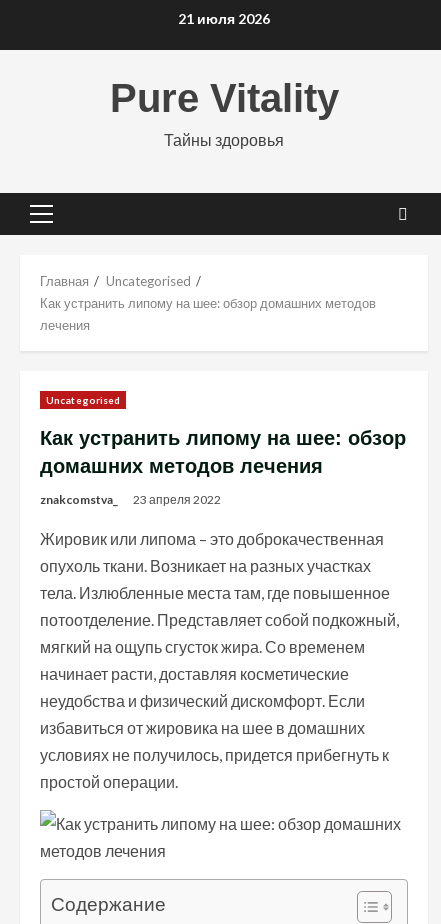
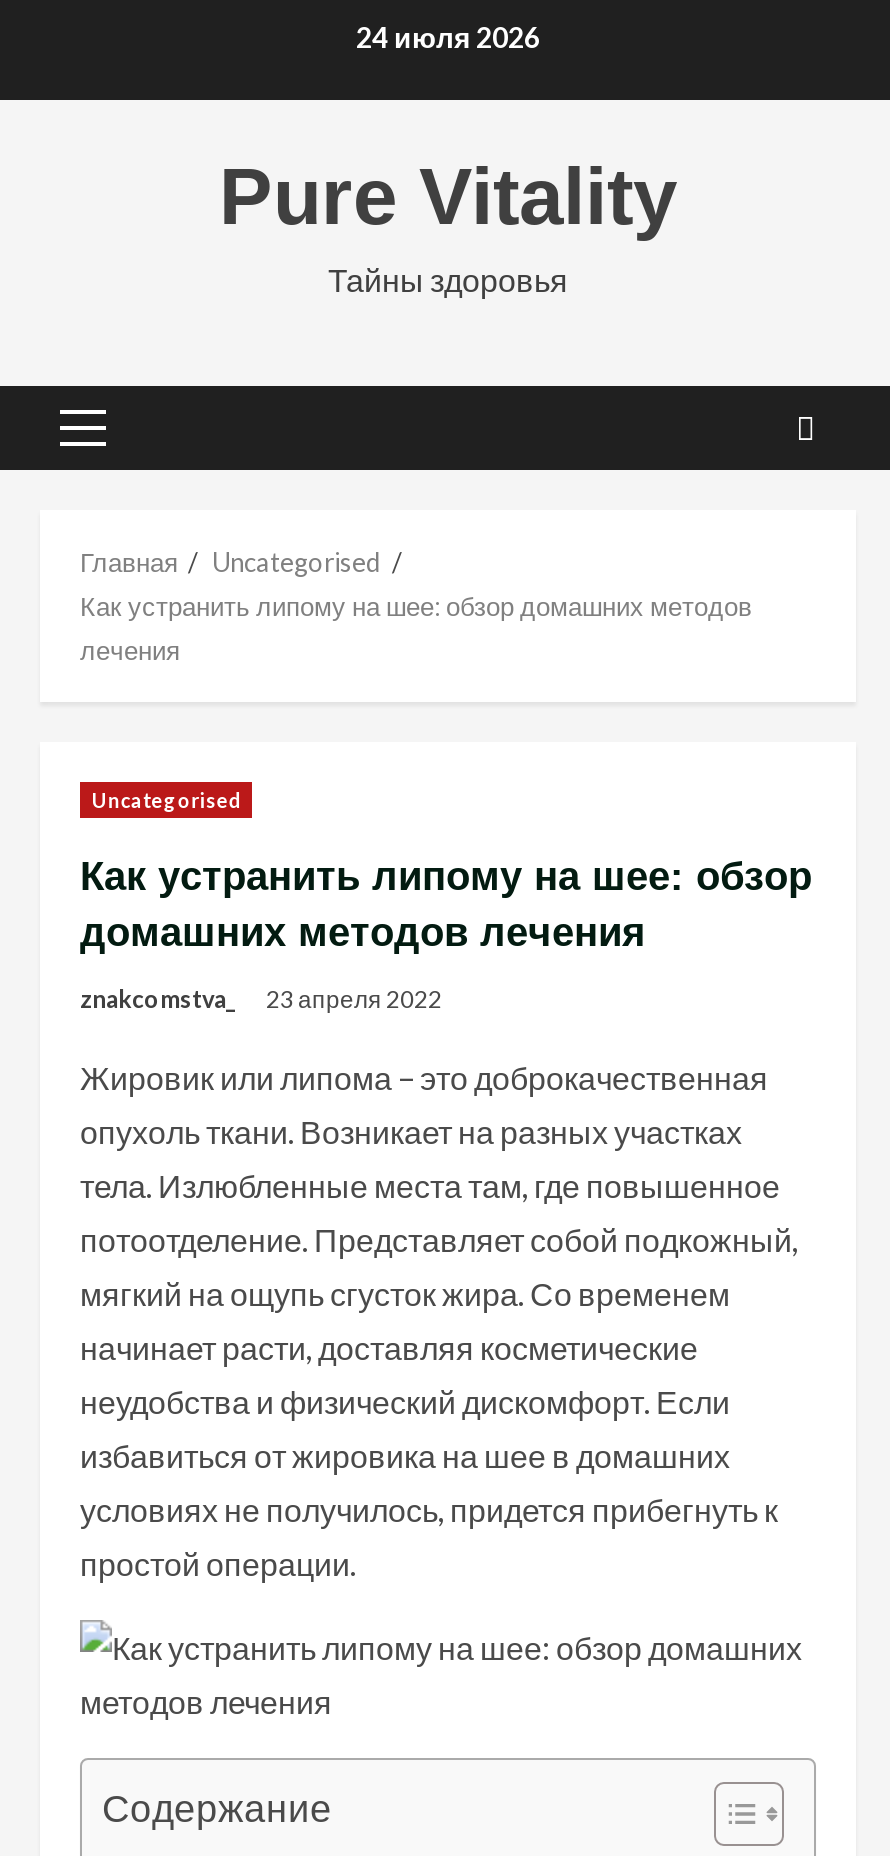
[178,9,270,26] 21 июля 2026 -> [356,19,540,53] 24 июля 2026

